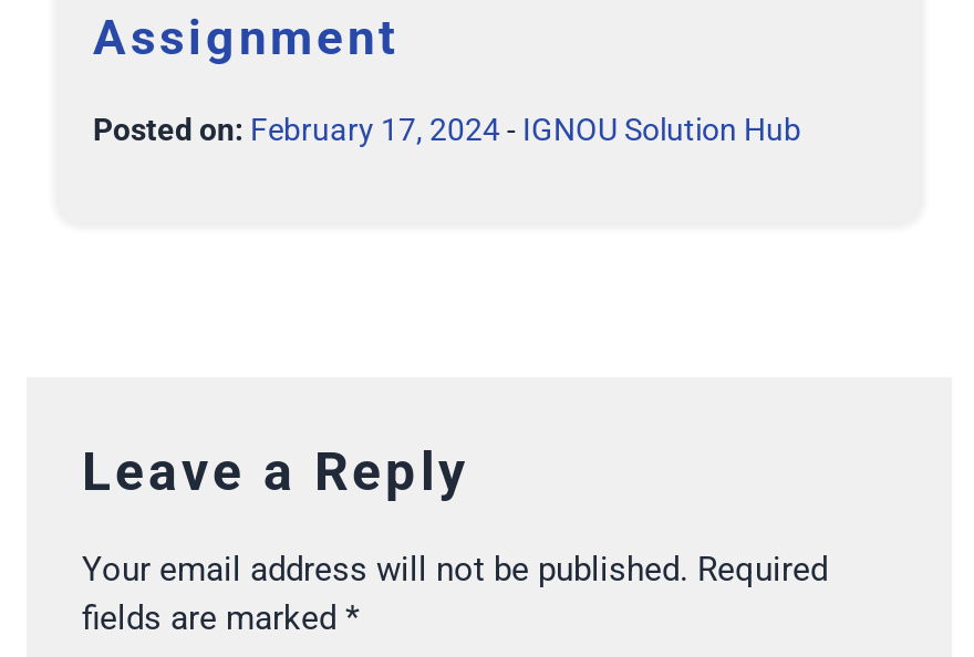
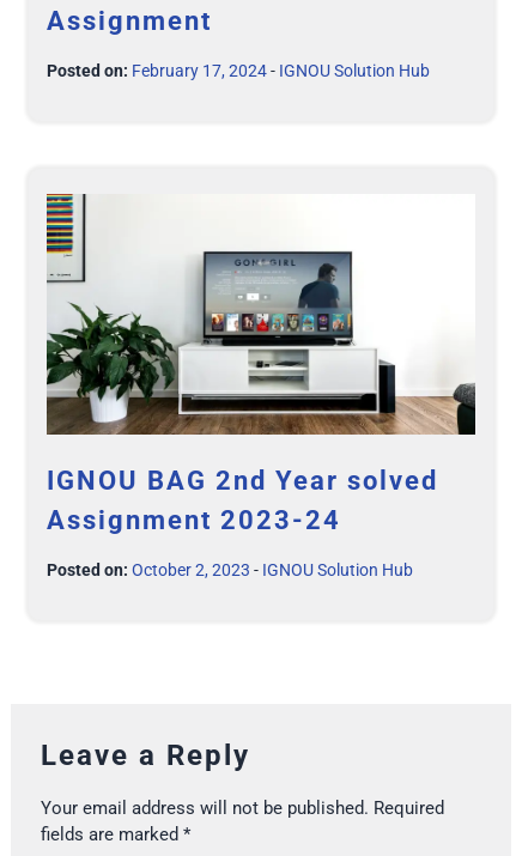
none -> [45,193,476,580] [image] | IGNOU BAG 2nd Year solved | Assignment 2023-24 | Posted on: October 2, 2023 - IGNOU Solution Hub

